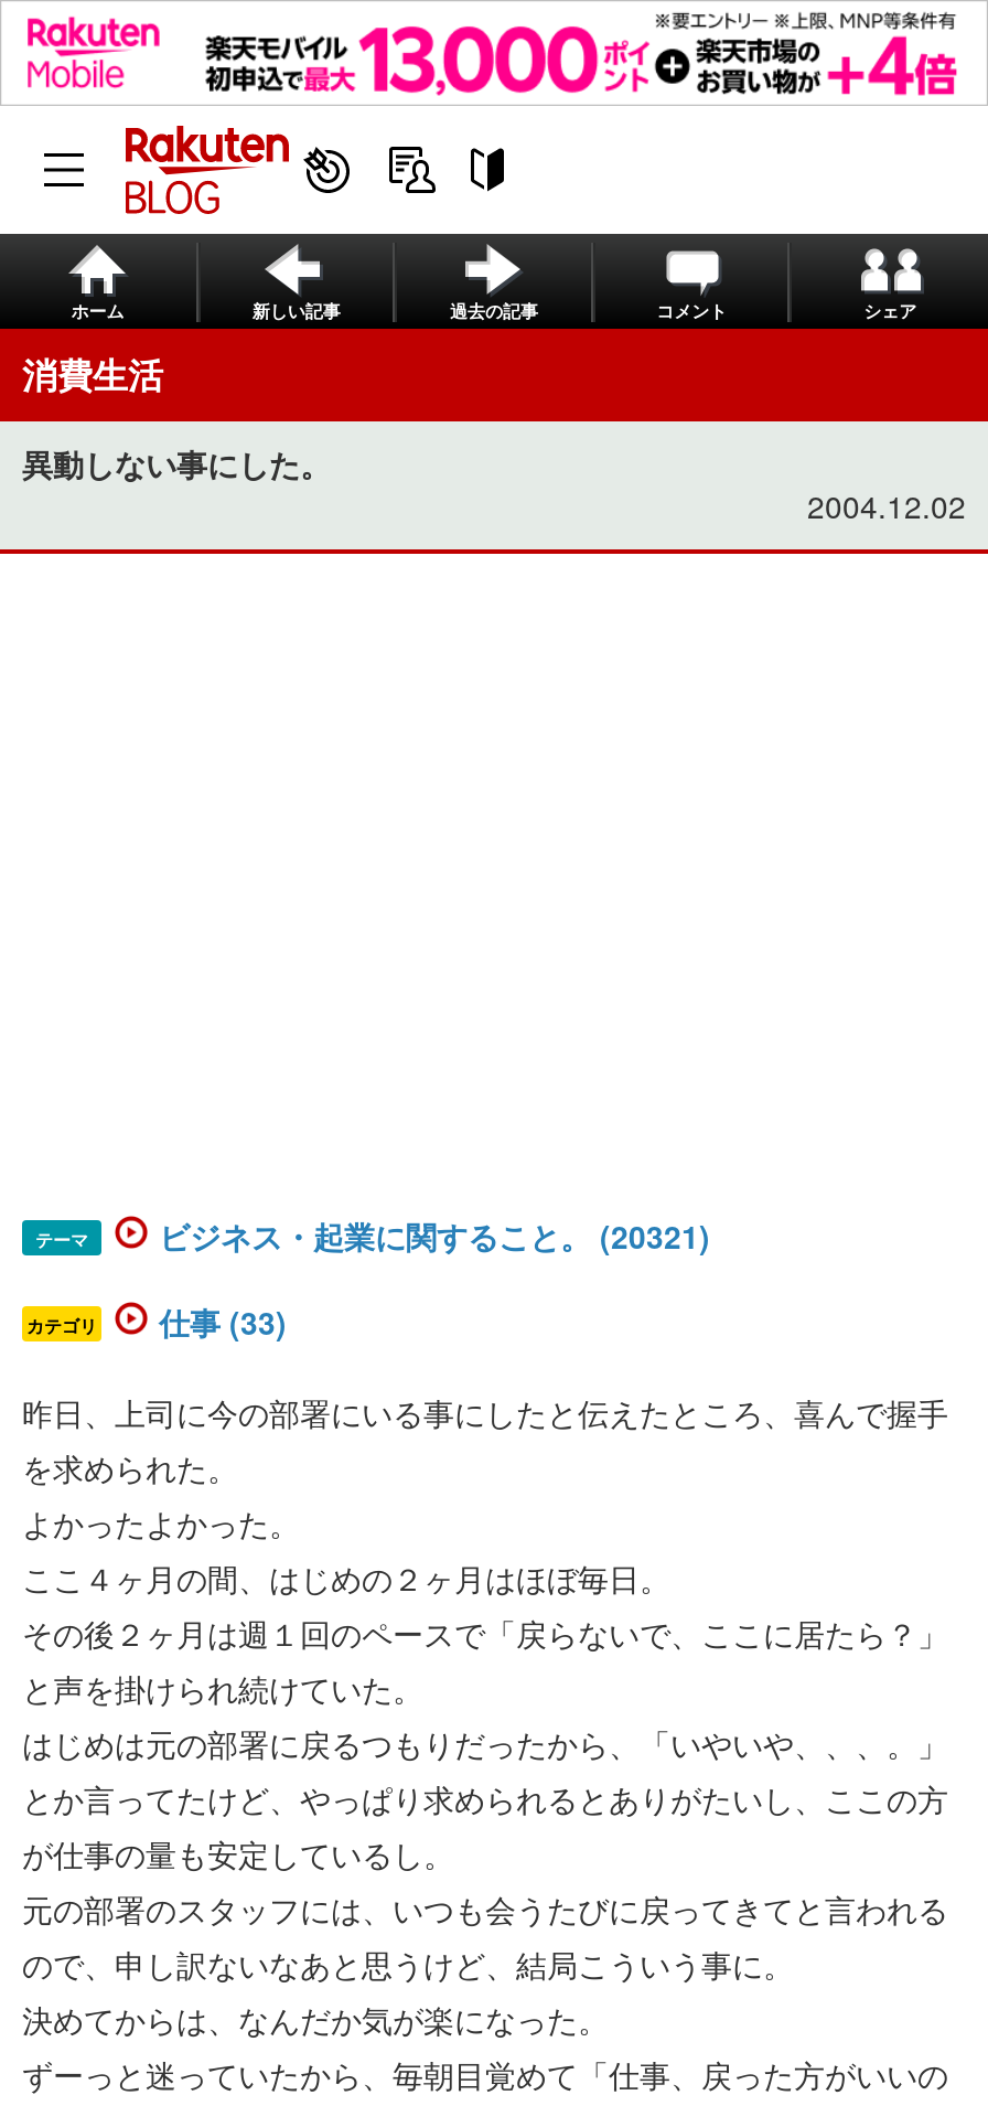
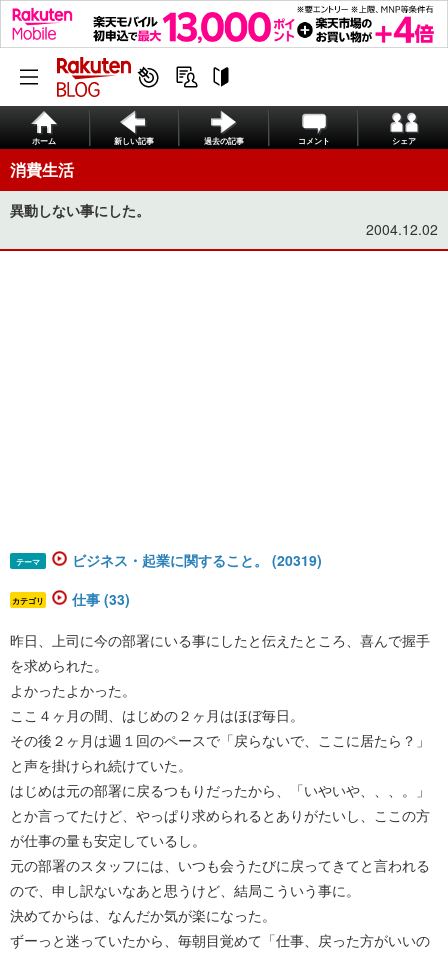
[159,1213,710,1257] ビジネス・起業に関すること。 (20321) -> [72,550,322,570] ビジネス・起業に関すること。 (20319)

